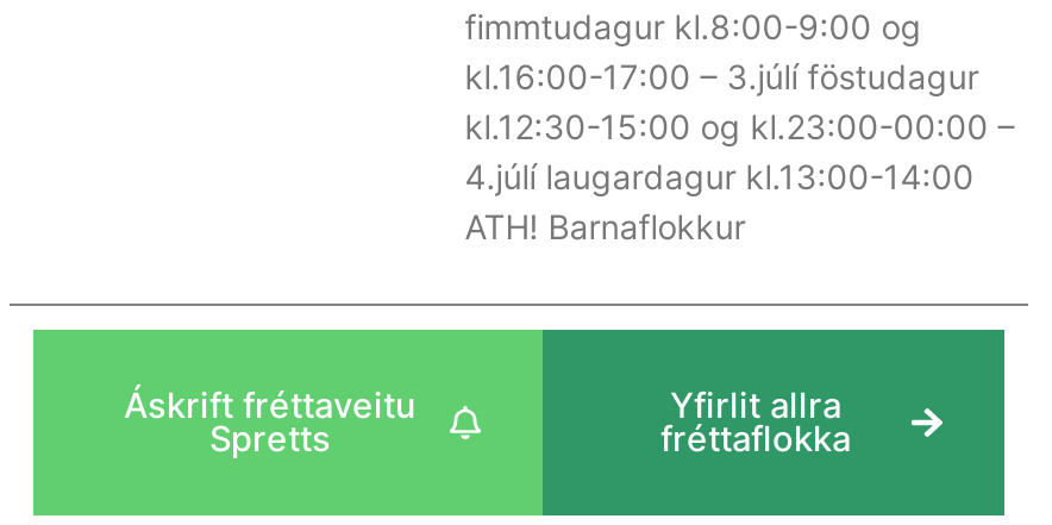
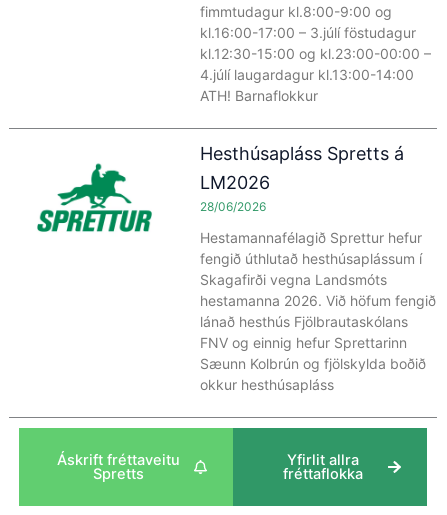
none -> [36,162,153,233] [image]
none -> [200,143,436,393] Hesthúsapláss Spretts á | LM2026 | 28/06/2026 | Hestamannafélagið Sprettur hefur | fengið úthlutað hesthúsaplássum í | Skagafirði vegna Landsmóts | hestamanna 2026. Við höfum fengið | lánað hesthús Fjölbrautaskólans | FNV og einnig hefur Sprettarinn | Sæunn Kolbrún og fjölskylda boðið | okkur hesthúsapláss

